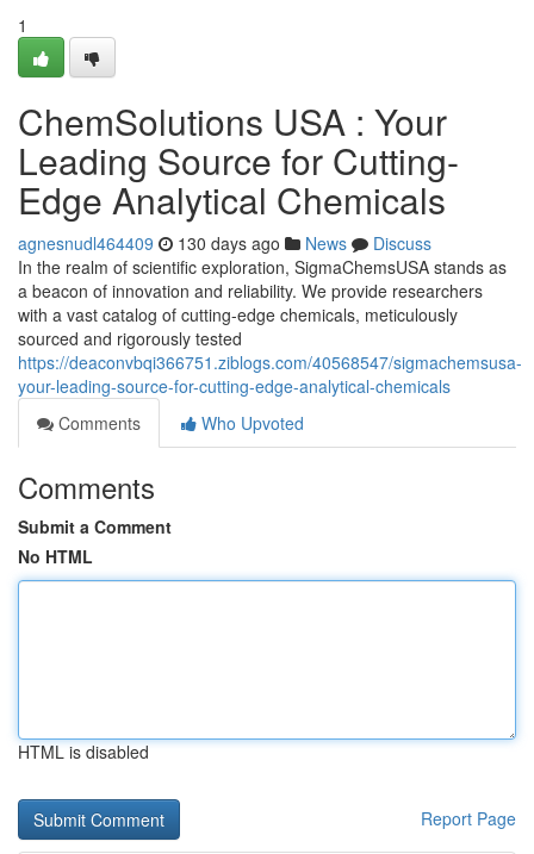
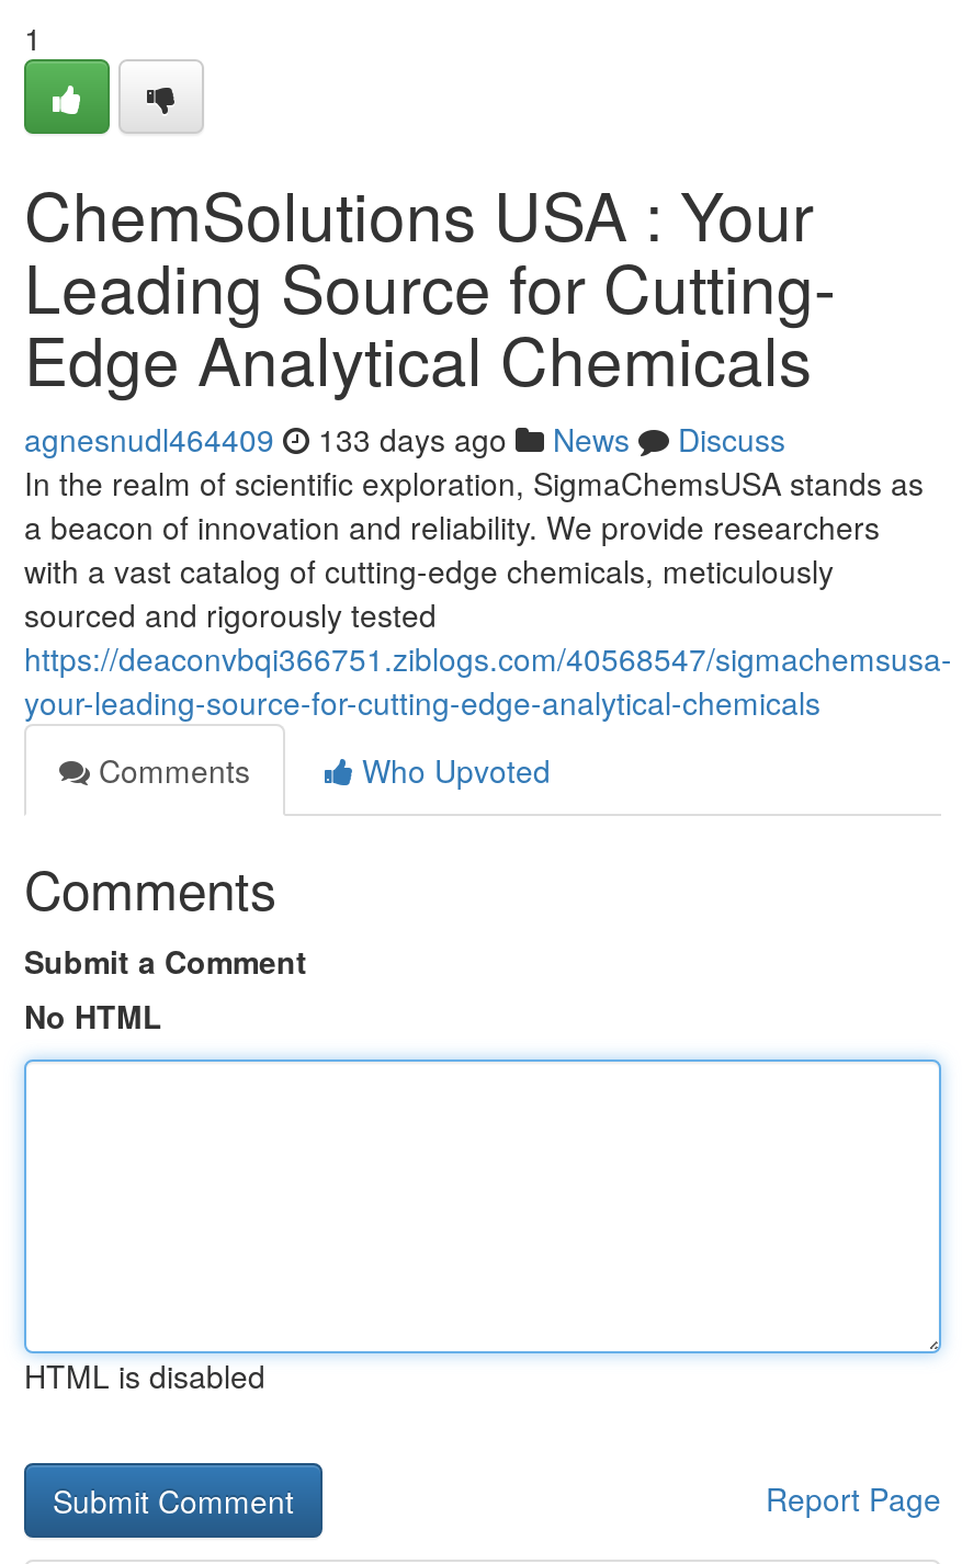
[18,231,431,255] agnesnudl464409 130 days ago News Discuss -> [24,417,785,461] agnesnudl464409 133 days ago News Discuss

